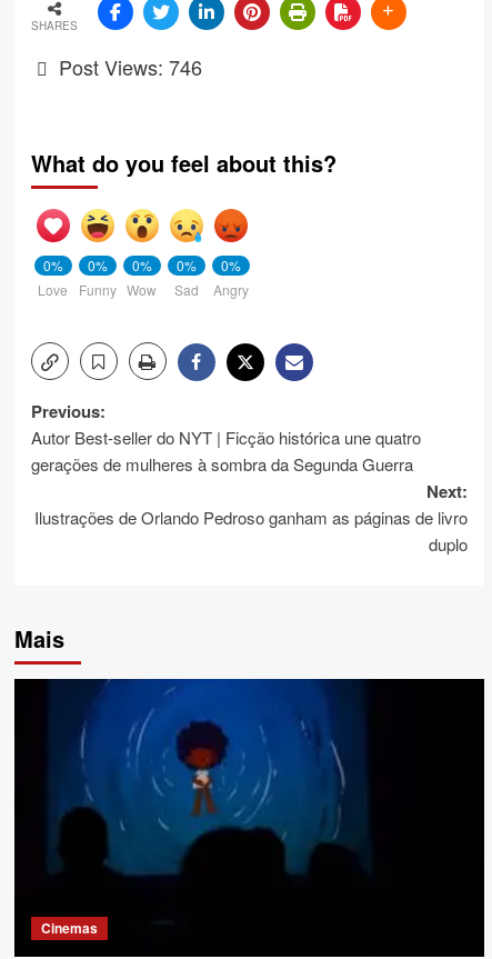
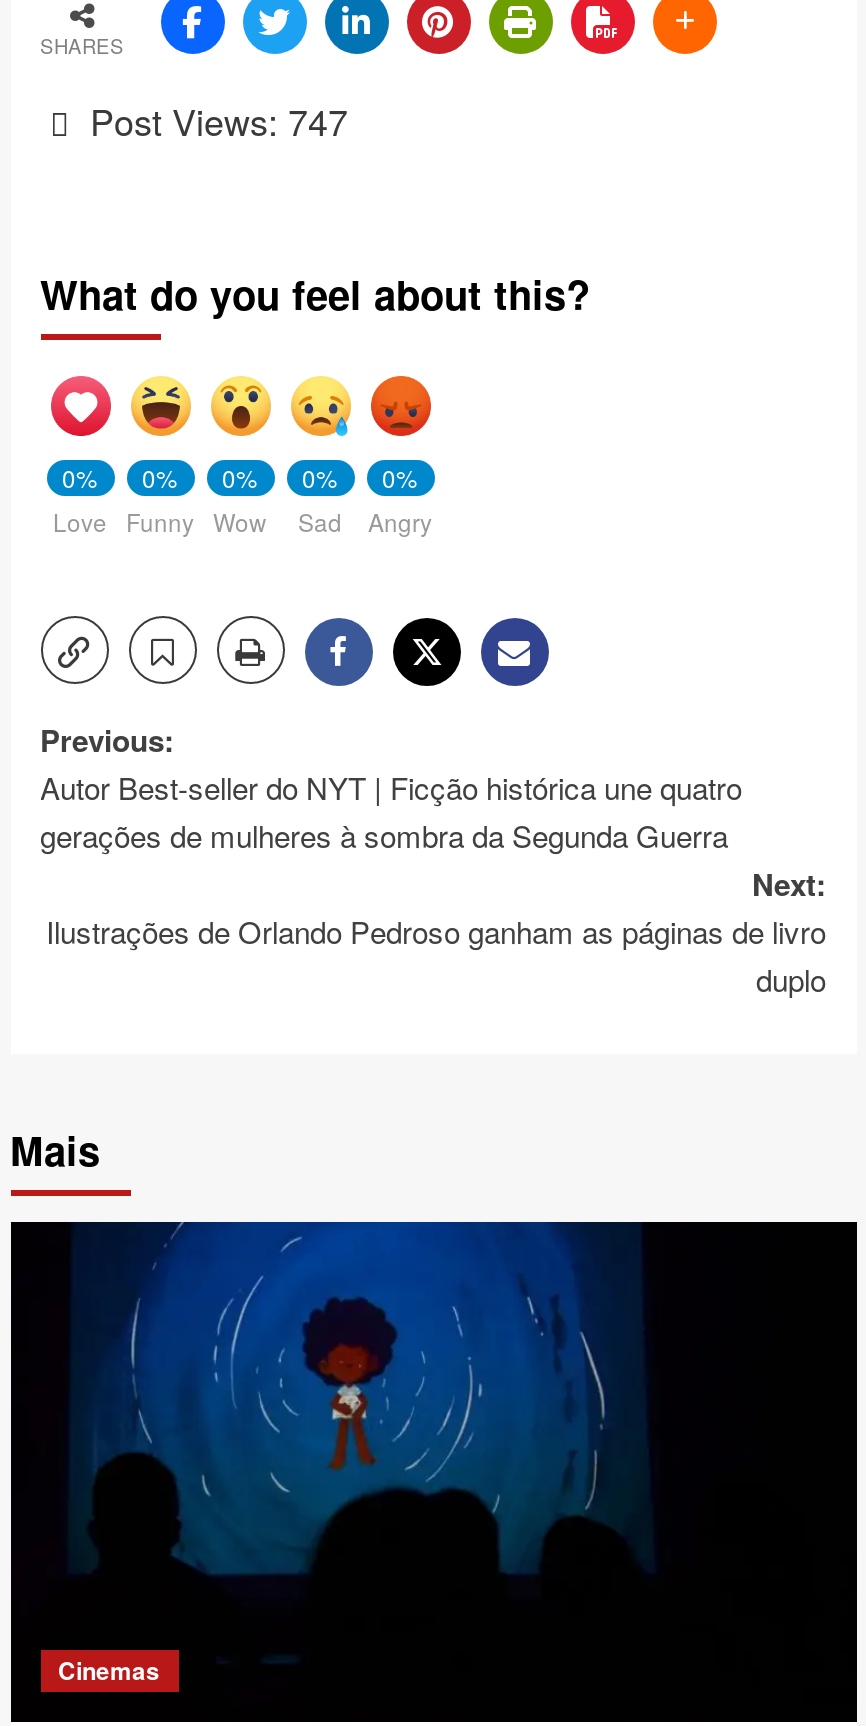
[58,53,202,82] Post Views: 746 -> [90,95,348,147] Post Views: 747

